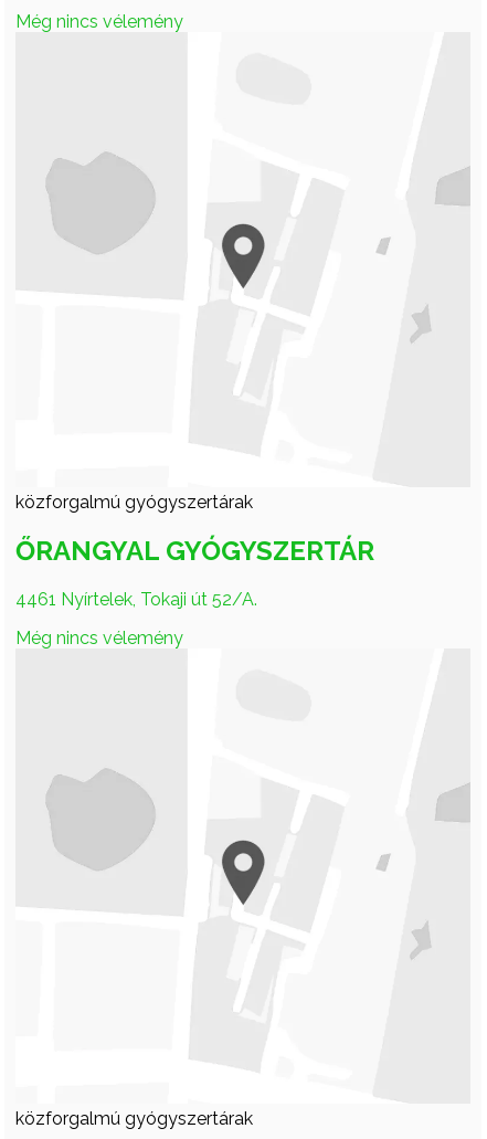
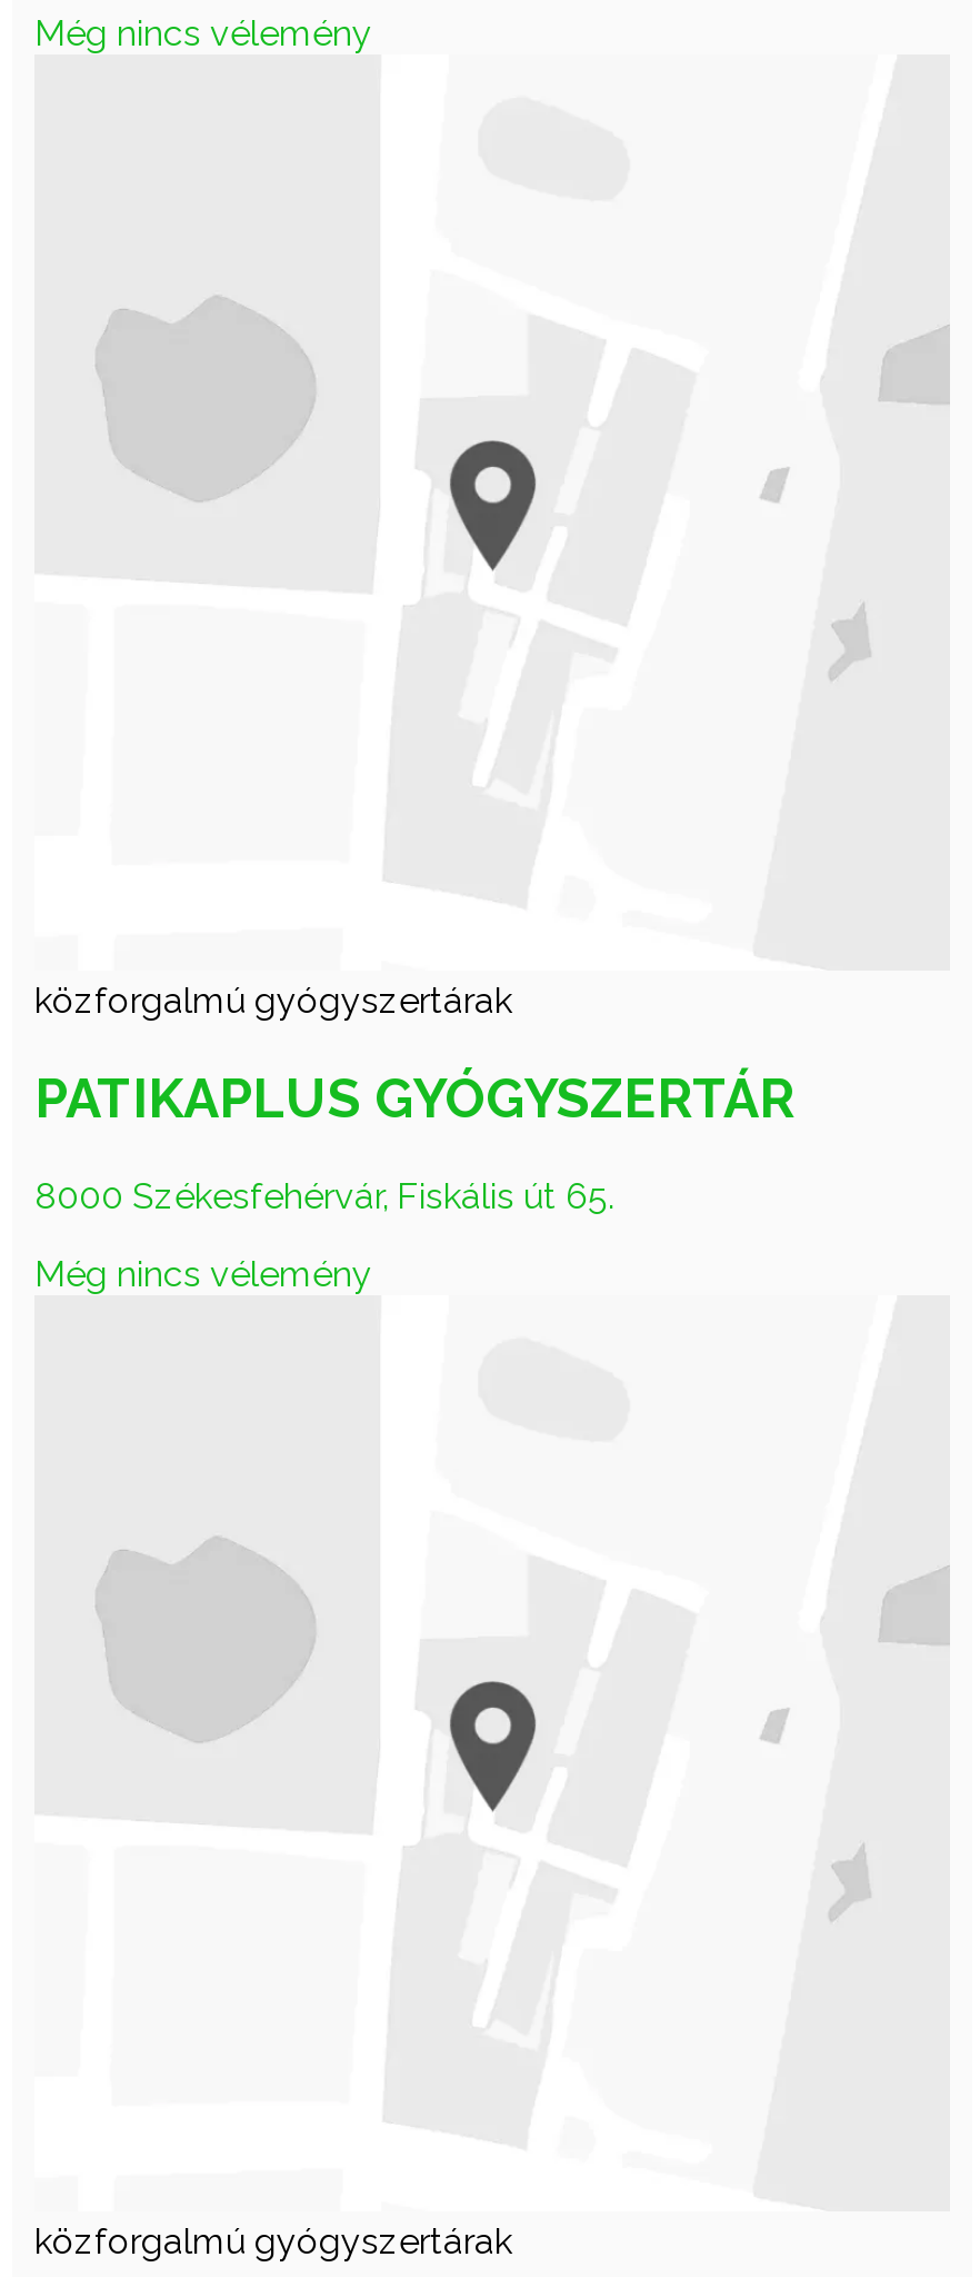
[15,535,374,567] ŐRANGYAL GYÓGYSZERTÁR -> [34,1067,794,1131] PATIKAPLUS GYÓGYSZERTÁR
[15,589,257,610] 4461 Nyírtelek, Tokaji út 52/A. -> [34,1176,614,1218] 8000 Székesfehérvár, Fiskális út 65.

